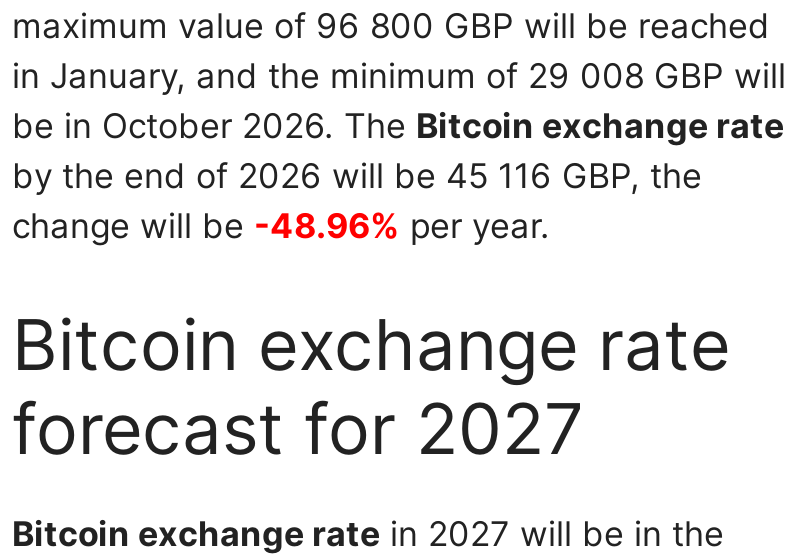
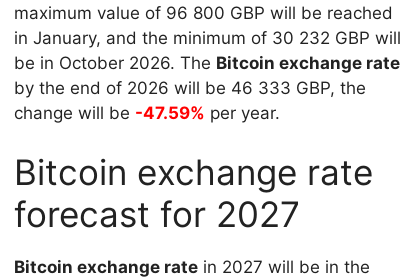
[12,55,786,95] in January, and the minimum of 29 008 GBP will -> [14,27,401,47] in January, and the minimum of 30 232 GBP will
[12,155,702,195] by the end of 2026 will be 45 116 GBP, the -> [14,77,366,97] by the end of 2026 will be 46 333 GBP, the
[12,205,550,245] change will be -48.96% per year. -> [14,102,280,122] change will be -47.59% per year.

